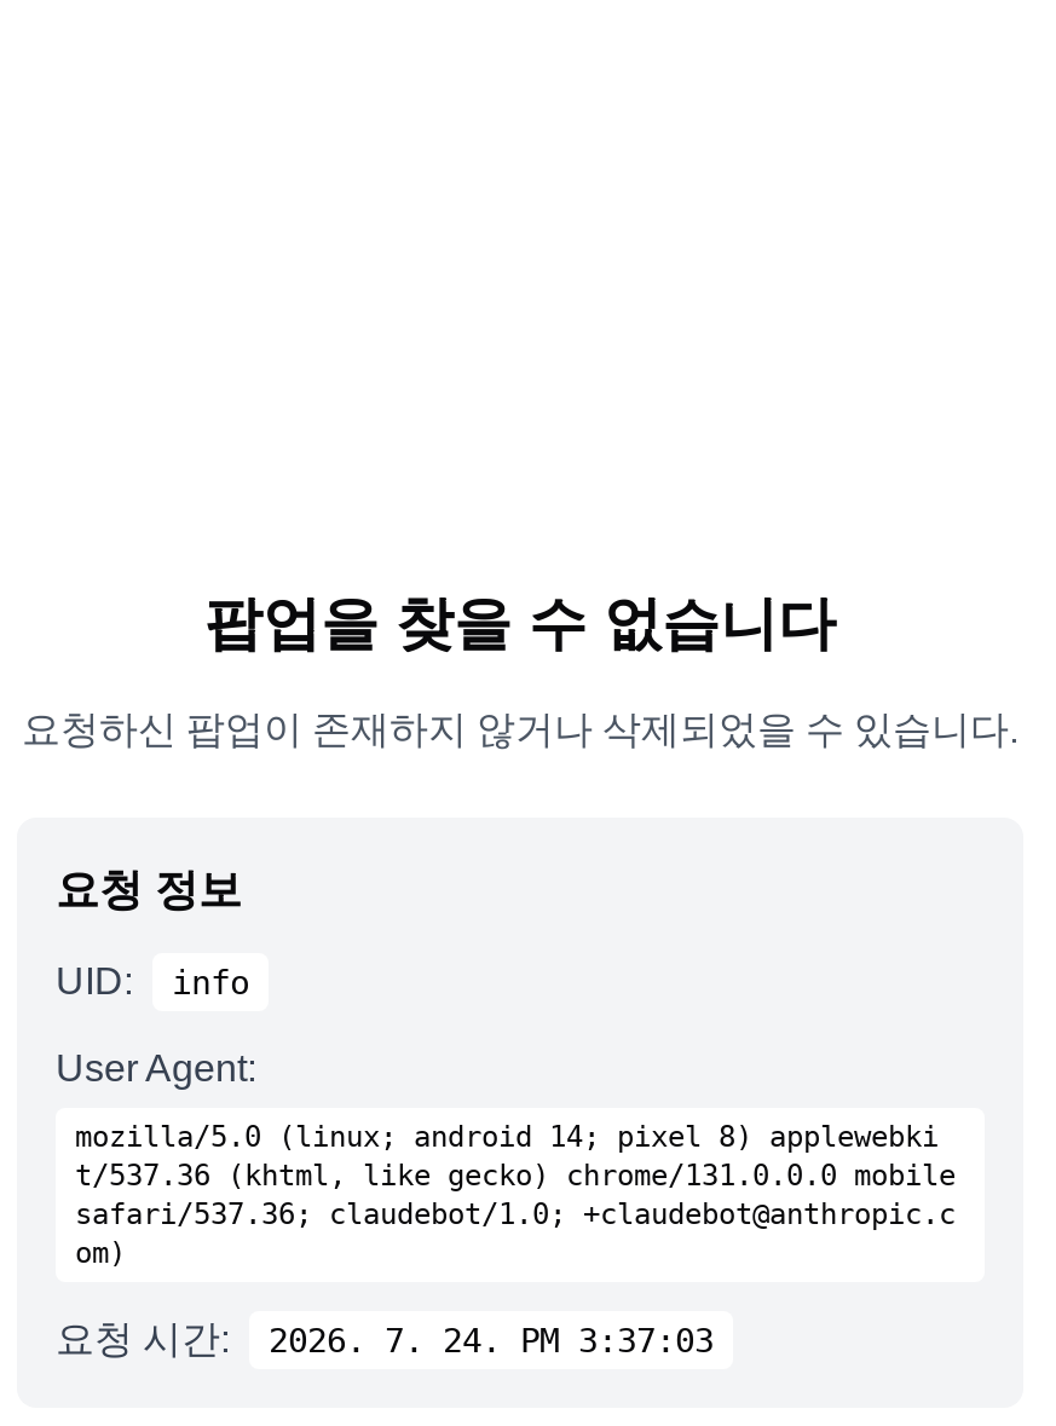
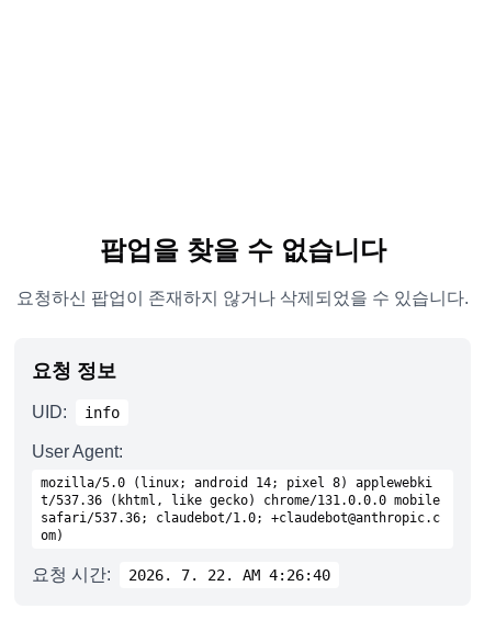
[56,1318,714,1359] 요청 시간: 2026. 7. 24. PM 3:37:03 -> [32,565,330,584] 요청 시간: 2026. 7. 22. AM 4:26:40

